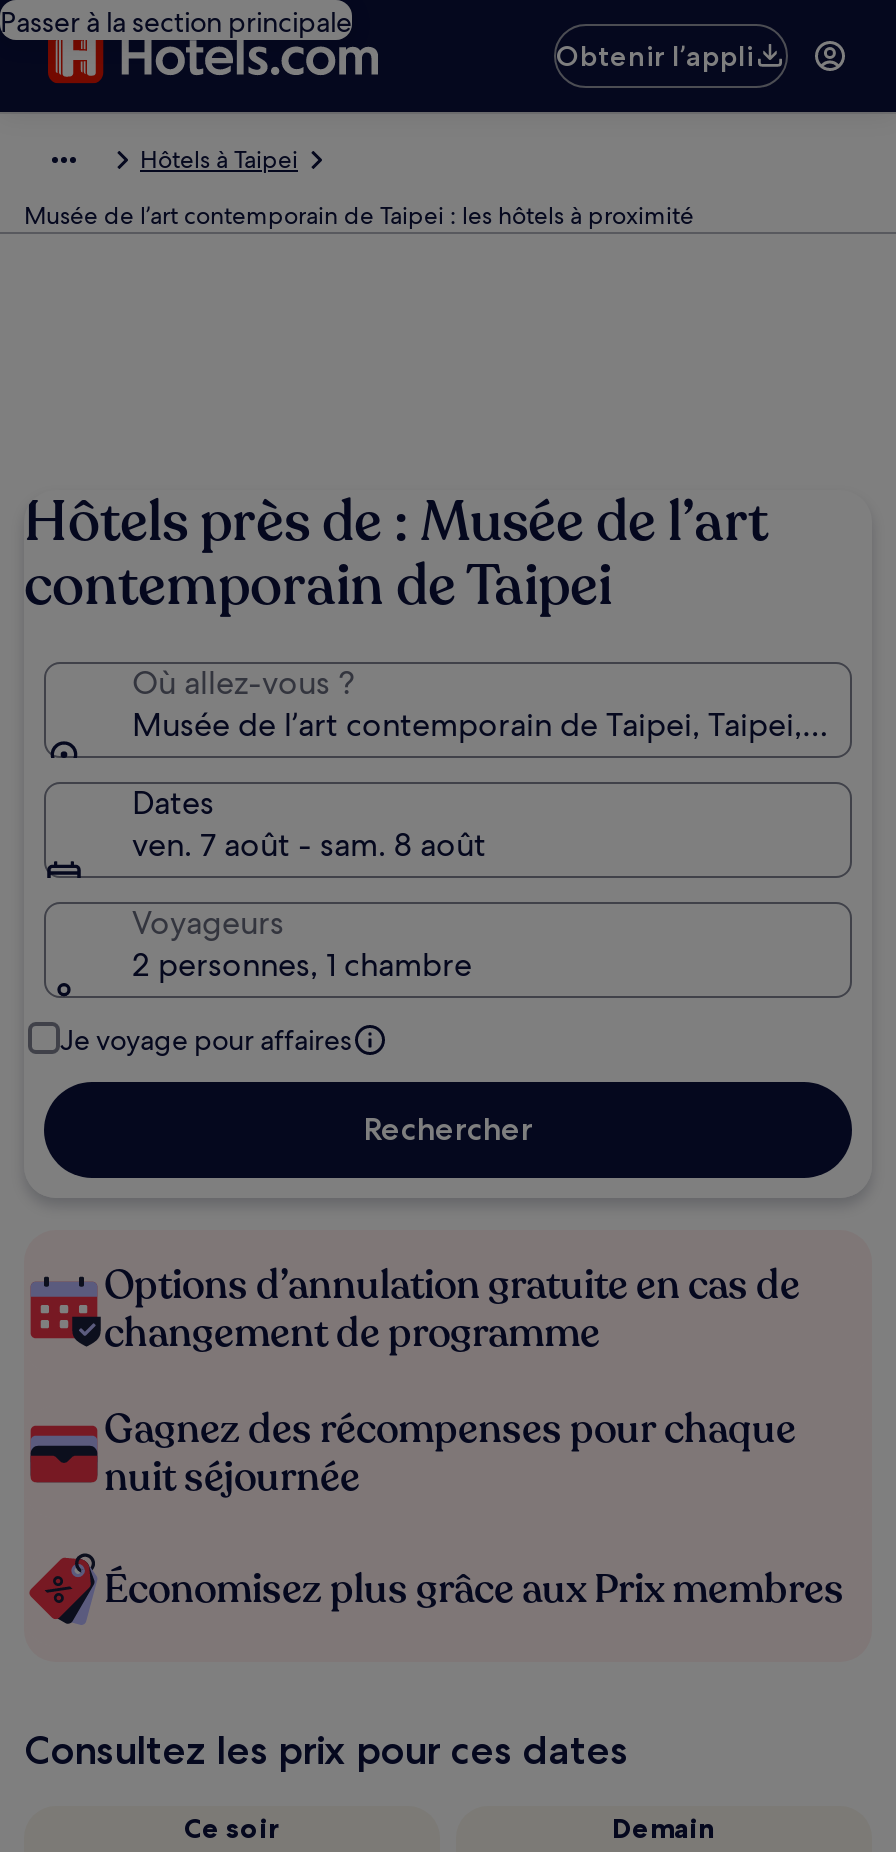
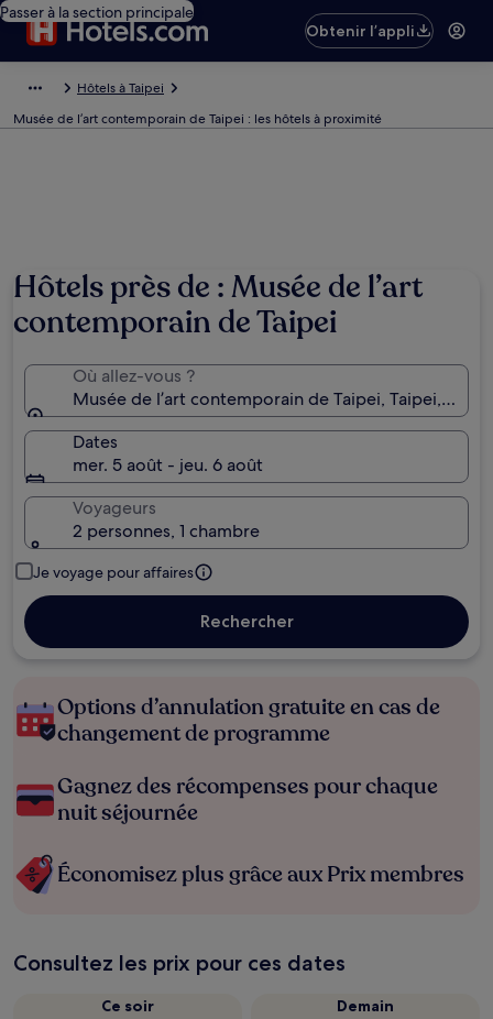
[132,824,486,866] ven. 7 août - sam. 8 août -> [73,453,263,476] mer. 5 août - jeu. 6 août

